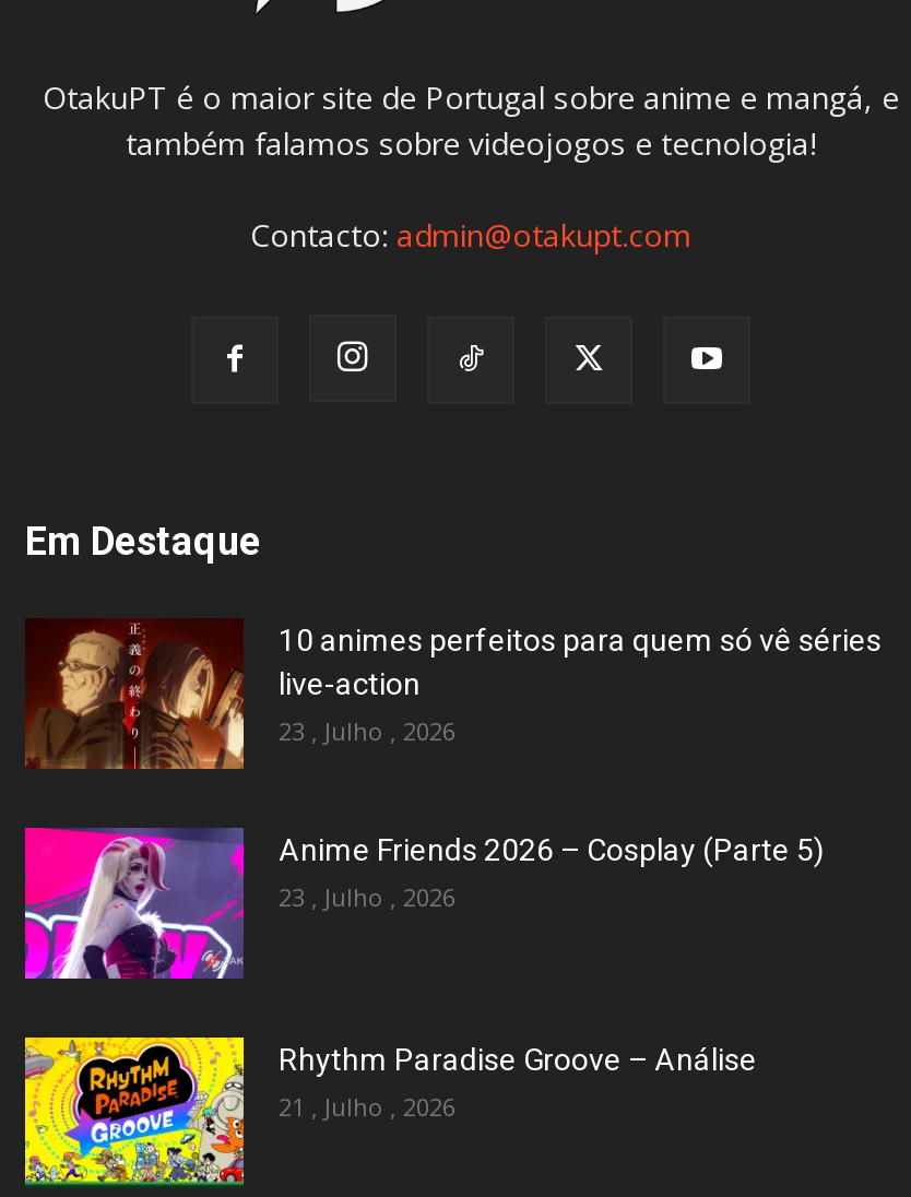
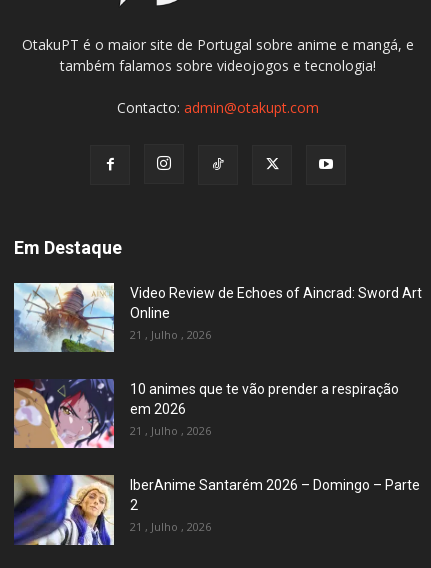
[25,618,882,771] [image] | 10 animes perfeitos para quem só vê séries | live-action | 23 , Julho , 2026 -> [13,282,422,353] [image] | Video Review de Echoes of Aincrad: Sword Art | Online | 21 , Julho , 2026
[23,826,825,981] [image] | Anime Friends 2026 – Cosplay (Parte 5) | 23 , Julho , 2026 -> [13,379,399,449] [image] | 10 animes que te vão prender a respiração | em 2026 | 21 , Julho , 2026
[23,1035,757,1186] [image] | Rhythm Paradise Groove – Análise -> [13,474,420,563] [image] | IberAnime Santarém 2026 – Domingo – Parte | 2

